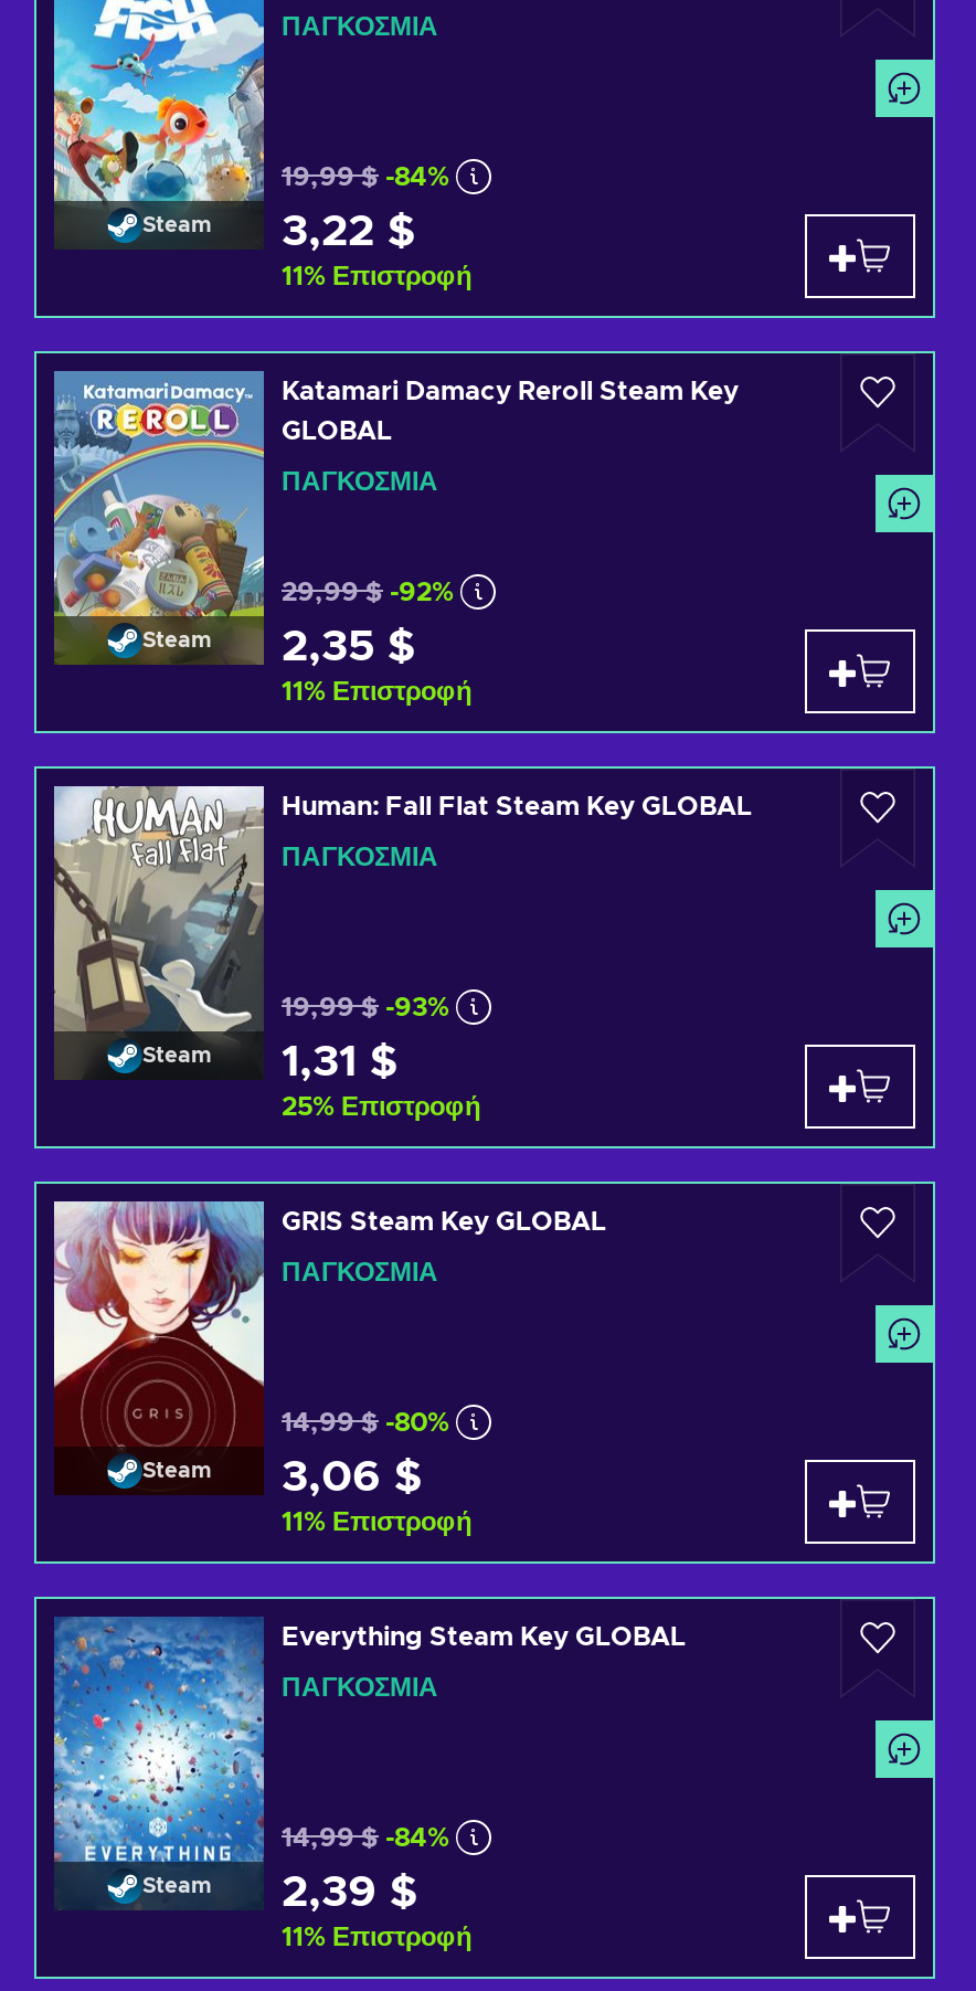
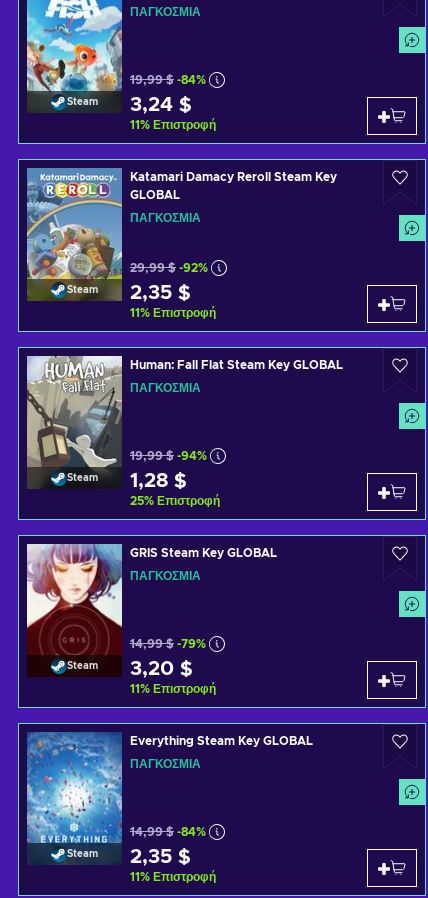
[282,210,416,254] 3,22 $ -> [130,95,192,115] 3,24 $
[282,993,449,1019] 19,99 $ -93% -> [130,450,207,462] 19,99 $ -94%
[282,1040,399,1084] 1,31 $ -> [130,471,187,491] 1,28 $
[282,1408,449,1435] 14,99 $ -80% -> [130,638,206,650] 14,99 $ -79%
[282,1455,423,1500] 3,06 $ -> [130,659,193,679] 3,20 $
[282,1871,418,1915] 2,39 $ -> [130,847,191,867] 2,35 $

